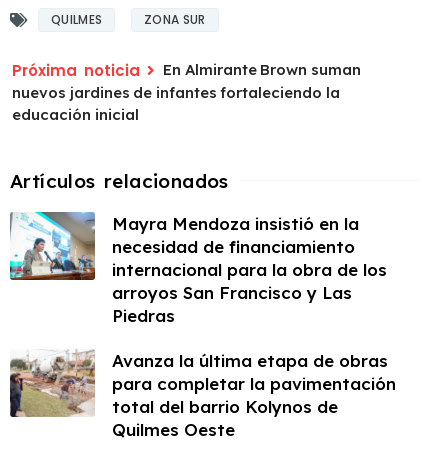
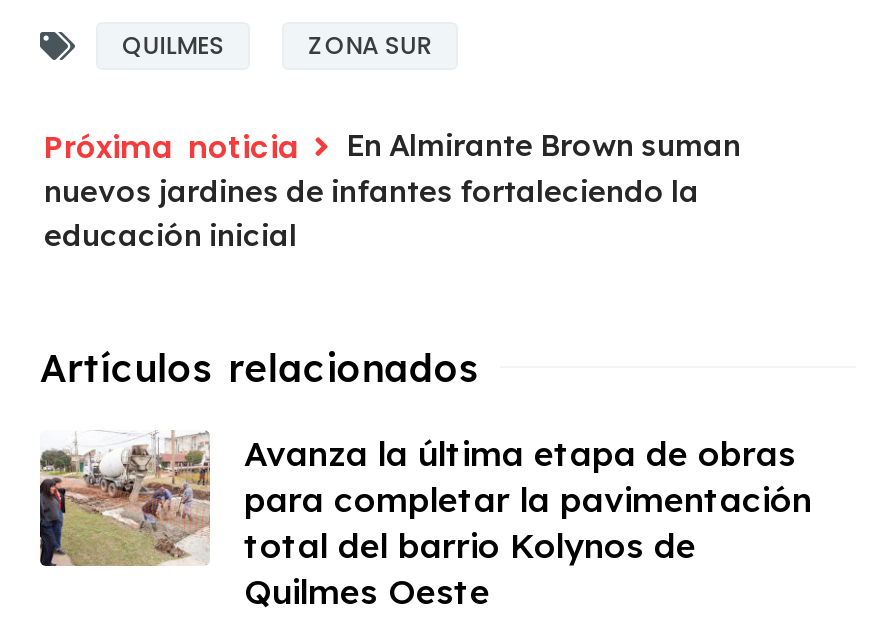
[9,211,387,326] [image] | Mayra Mendoza insistió en la | necesidad de financiamiento | internacional para la obra de los | arroyos San Francisco y Las | Piedras -> none

